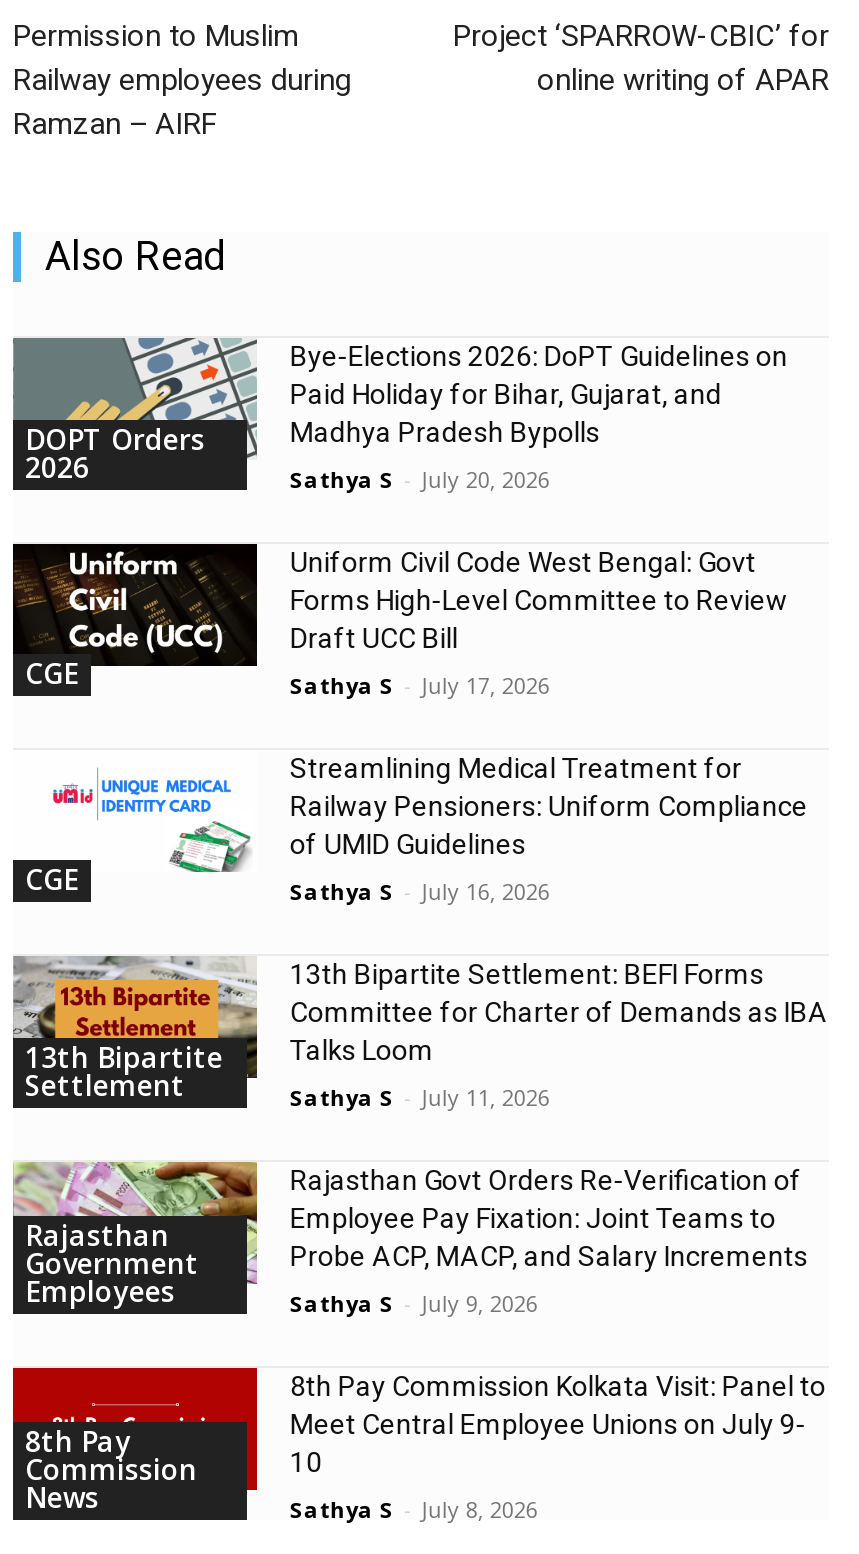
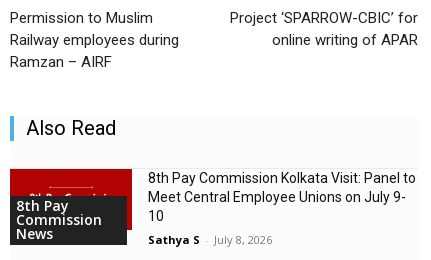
[290,340,788,494] Bye-Elections 2026: DoPT Guidelines on | Paid Holiday for Bihar, Gujarat, and | Madhya Pradesh Bypolls | Sathya S - July 20, 2026 -> none
[25,420,205,486] DOPT Orders | 2026 -> none
[11,542,259,692] [image] | CGE -> none
[290,546,788,700] Uniform Civil Code West Bengal: Govt | Forms High-Level Committee to Review | Draft UCC Bill | Sathya S - July 17, 2026 -> none
[290,752,808,906] Streamlining Medical Treatment for | Railway Pensioners: Uniform Compliance | of UMID Guidelines | Sathya S - July 16, 2026 -> none
[25,778,251,898] [image] | CGE -> none
[11,954,259,1110] [image] | 13th Bipartite | Settlement -> none
[290,958,828,1112] 13th Bipartite Settlement: BEFI Forms | Committee for Charter of Demands as IBA | Talks Loom | Sathya S - July 11, 2026 -> none
[11,1160,259,1316] [image] | Rajasthan | Government | Employees -> none
[290,1164,808,1318] Rajasthan Govt Orders Re-Verification of | Employee Pay Fixation: Joint Teams to | Probe ACP, MACP, and Salary Increments | Sathya S - July 9, 2026 -> none

